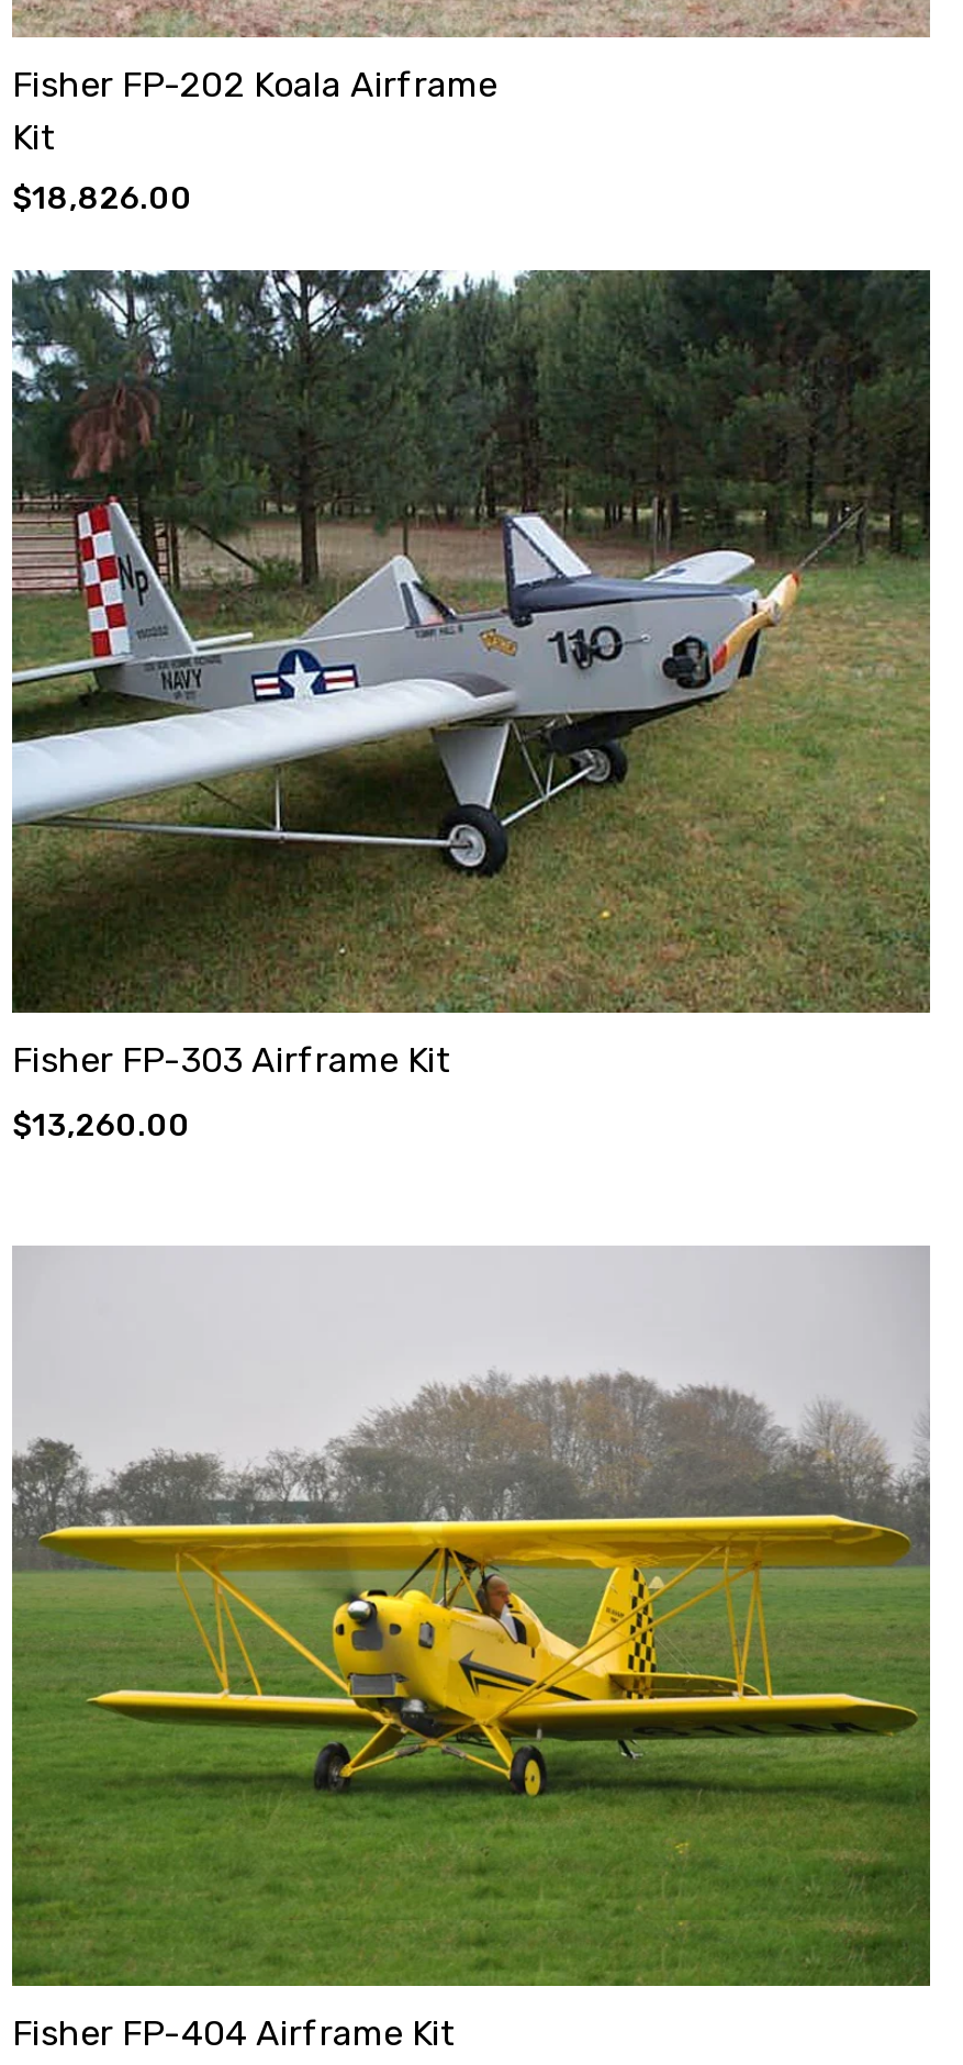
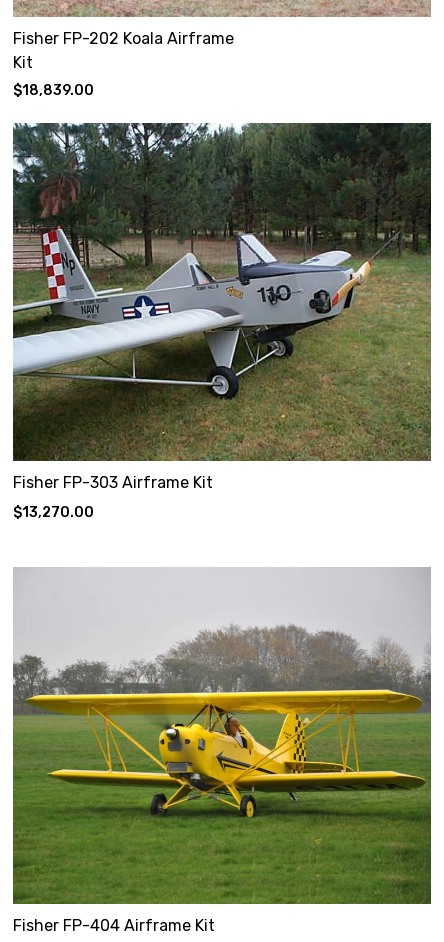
[12,181,192,218] $18,826.00 -> [13,82,94,99] $18,839.00
[12,1106,190,1144] $13,260.00 -> [13,504,94,521] $13,270.00

